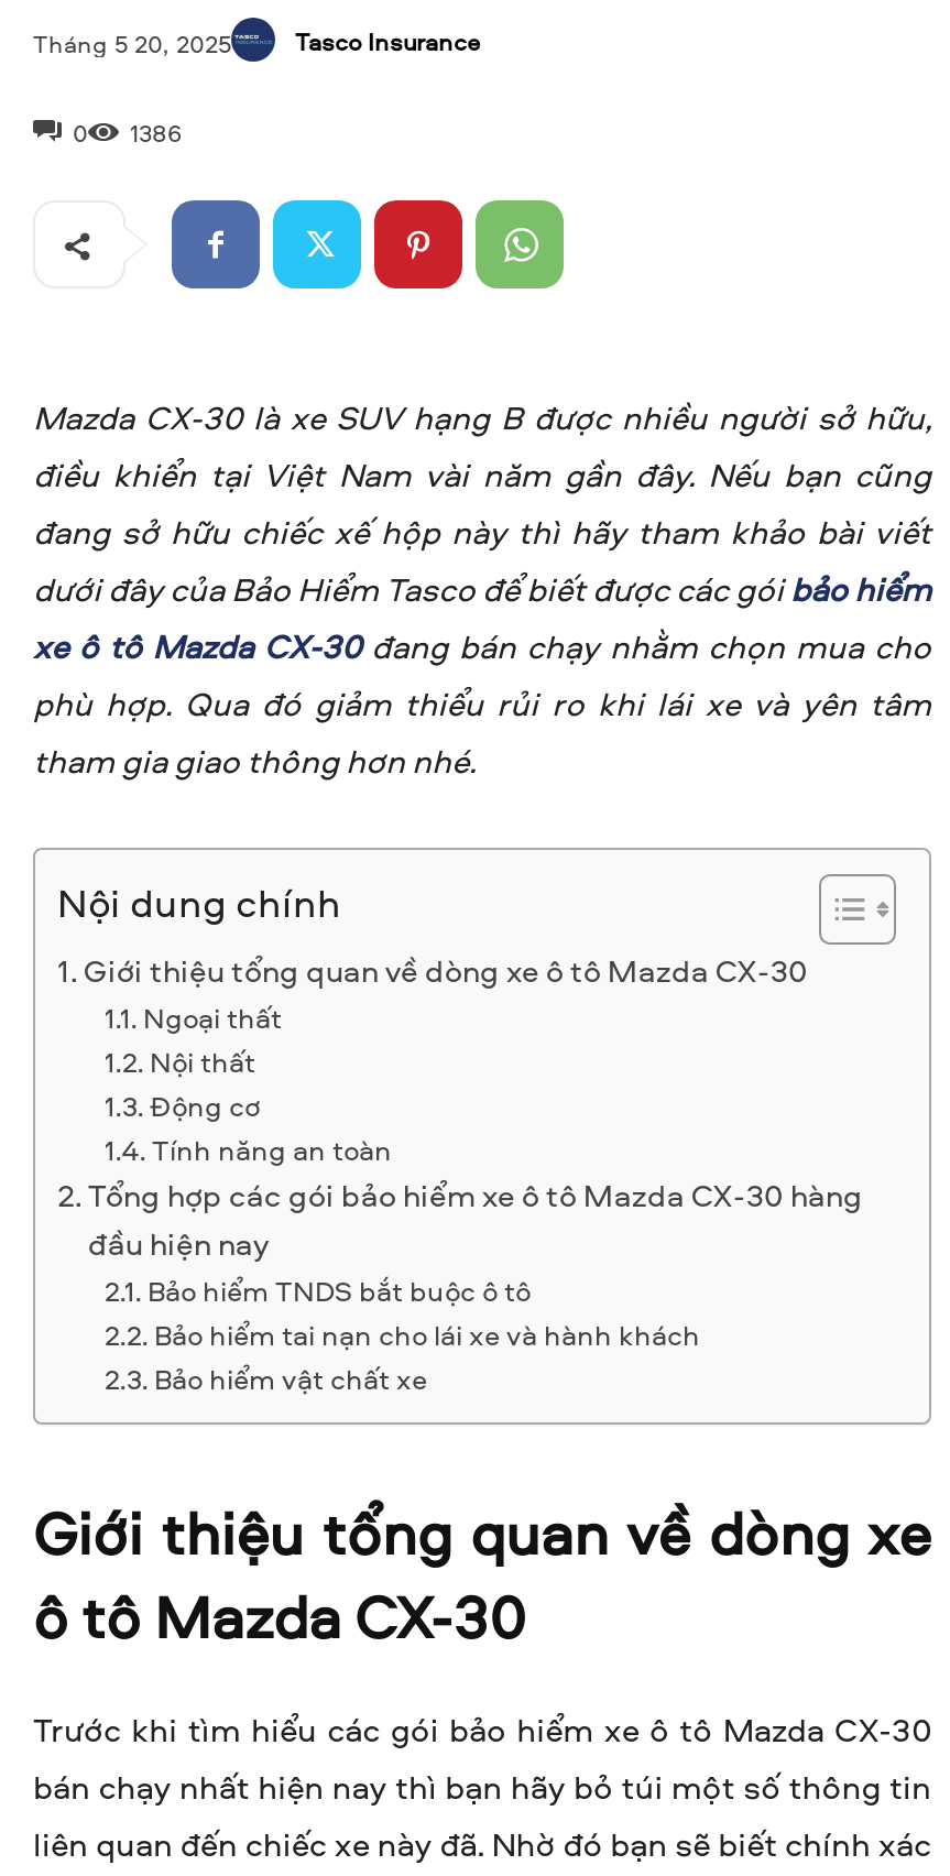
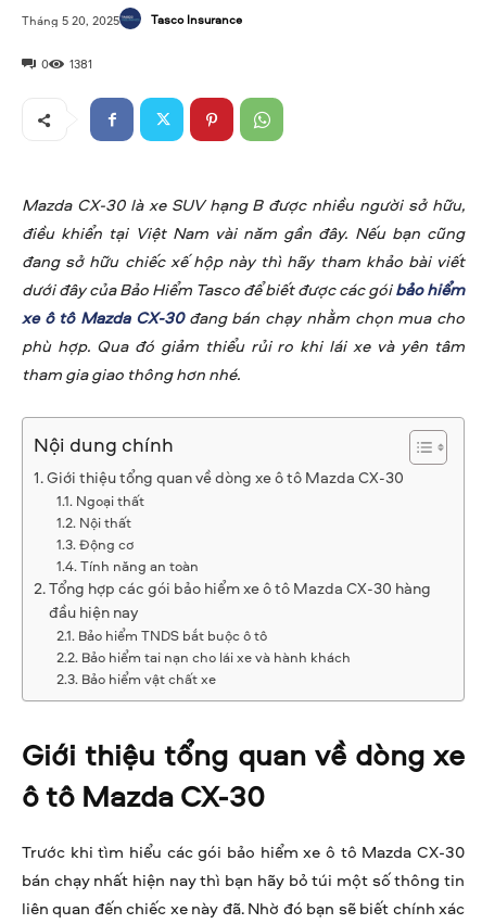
[73,116,183,149] 0 1386 -> [41,56,92,72] 0 1381

